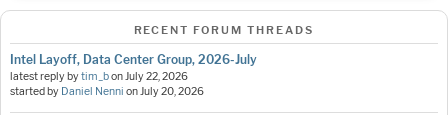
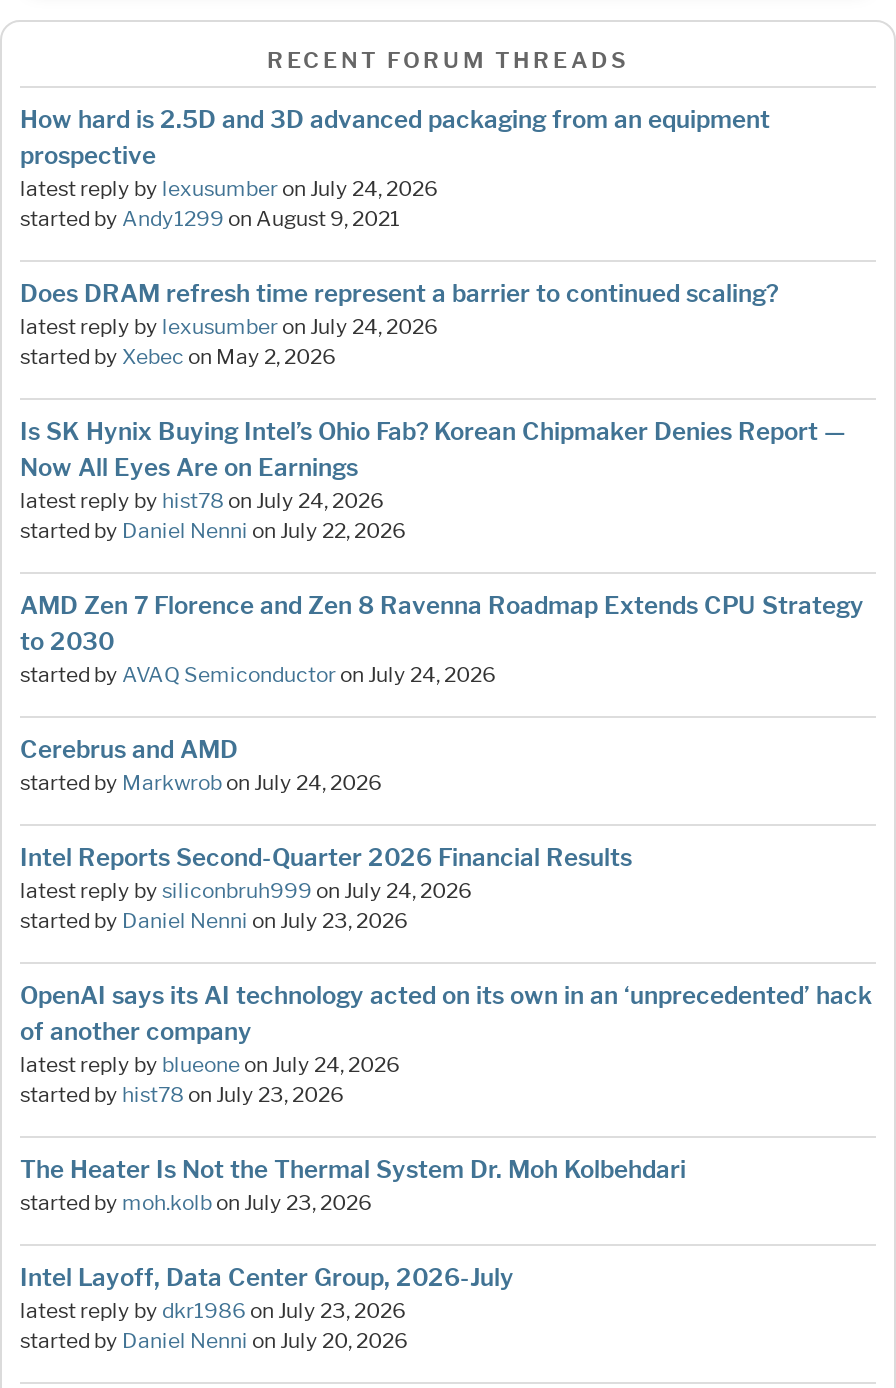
none -> [20,104,872,1216] How hard is 2.5D and 3D advanced packaging from an equipment | prospective | latest reply by lexusumber on July 24, 2026 | started by Andy1299 on August 9, 2021 | Does DRAM refresh time represent a barrier to continued scaling? | latest reply by lexusumber on July 24, 2026 | started by Xebec on May 2, 2026 | Is SK Hynix Buying Intel’s Ohio Fab? Korean Chipmaker Denies Report — | Now All Eyes Are on Earnings | latest reply by hist78 on July 24, 2026 | started by Daniel Nenni on July 22, 2026 | AMD Zen 7 Florence and Zen 8 Ravenna Roadmap Extends CPU Strategy | to 2030 | started by AVAQ Semiconductor on July 24, 2026 | Cerebrus and AMD | started by Markwrob on July 24, 2026 | Intel Reports Second-Quarter 2026 Financial Results | latest reply by siliconbruh999 on July 24, 2026 | started by Daniel Nenni on July 23, 2026 | OpenAI says its AI technology acted on its own in an ‘unprecedented’ hack | of another company | latest reply by blueone on July 24, 2026 | started by hist78 on July 23, 2026 | The Heater Is Not the Thermal System Dr. Moh Kolbehdari | started by moh.kolb on July 23, 2026
[10,70,188,83] latest reply by tim_b on July 22, 2026 -> [20,1298,406,1324] latest reply by dkr1986 on July 23, 2026

